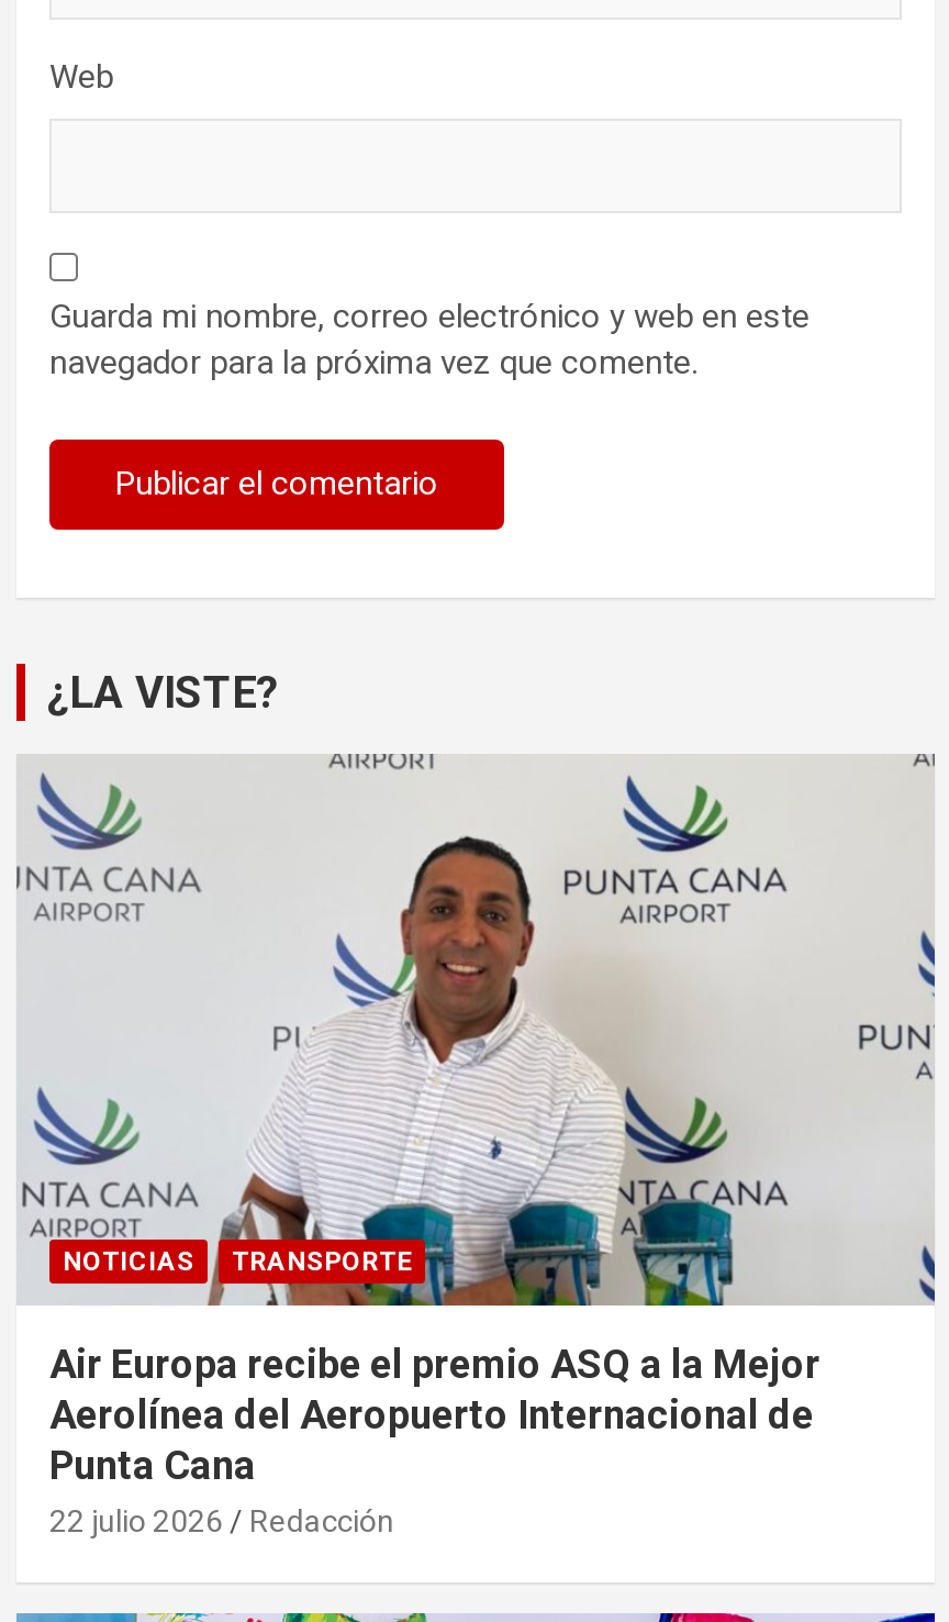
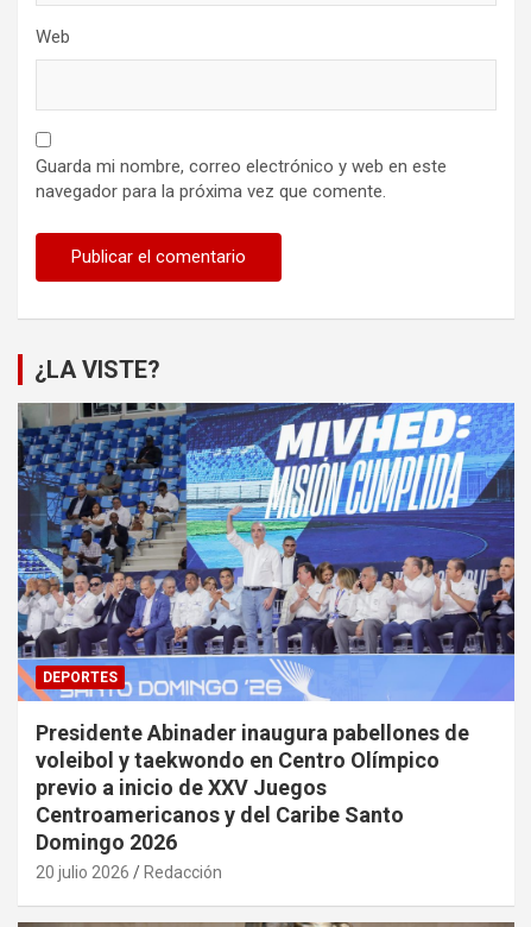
[16,754,937,1306] [image] | NOTICIAS | TRANSPORTE -> [17,402,516,702] [image] | DEPORTES
[49,1340,820,1538] Air Europa recibe el premio ASQ a la Mejor | Aerolínea del Aeropuerto Internacional de | Punta Cana | 22 julio 2026 -> [36,720,469,881] Presidente Abinader inaugura pabellones de | voleibol y taekwondo en Centro Olímpico | previo a inicio de XXV Juegos | Centroamericanos y del Caribe Santo | Domingo 2026 | 20 julio 2026

